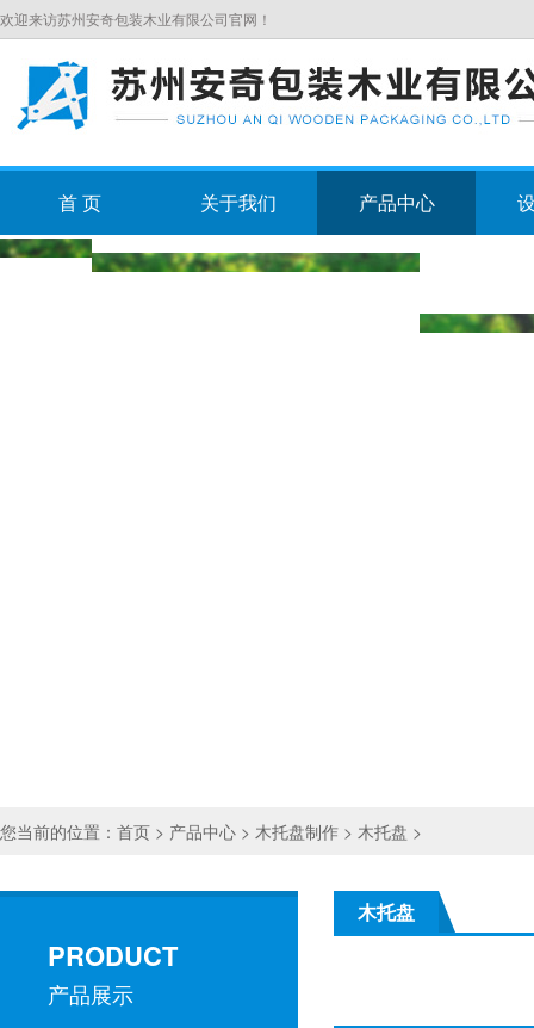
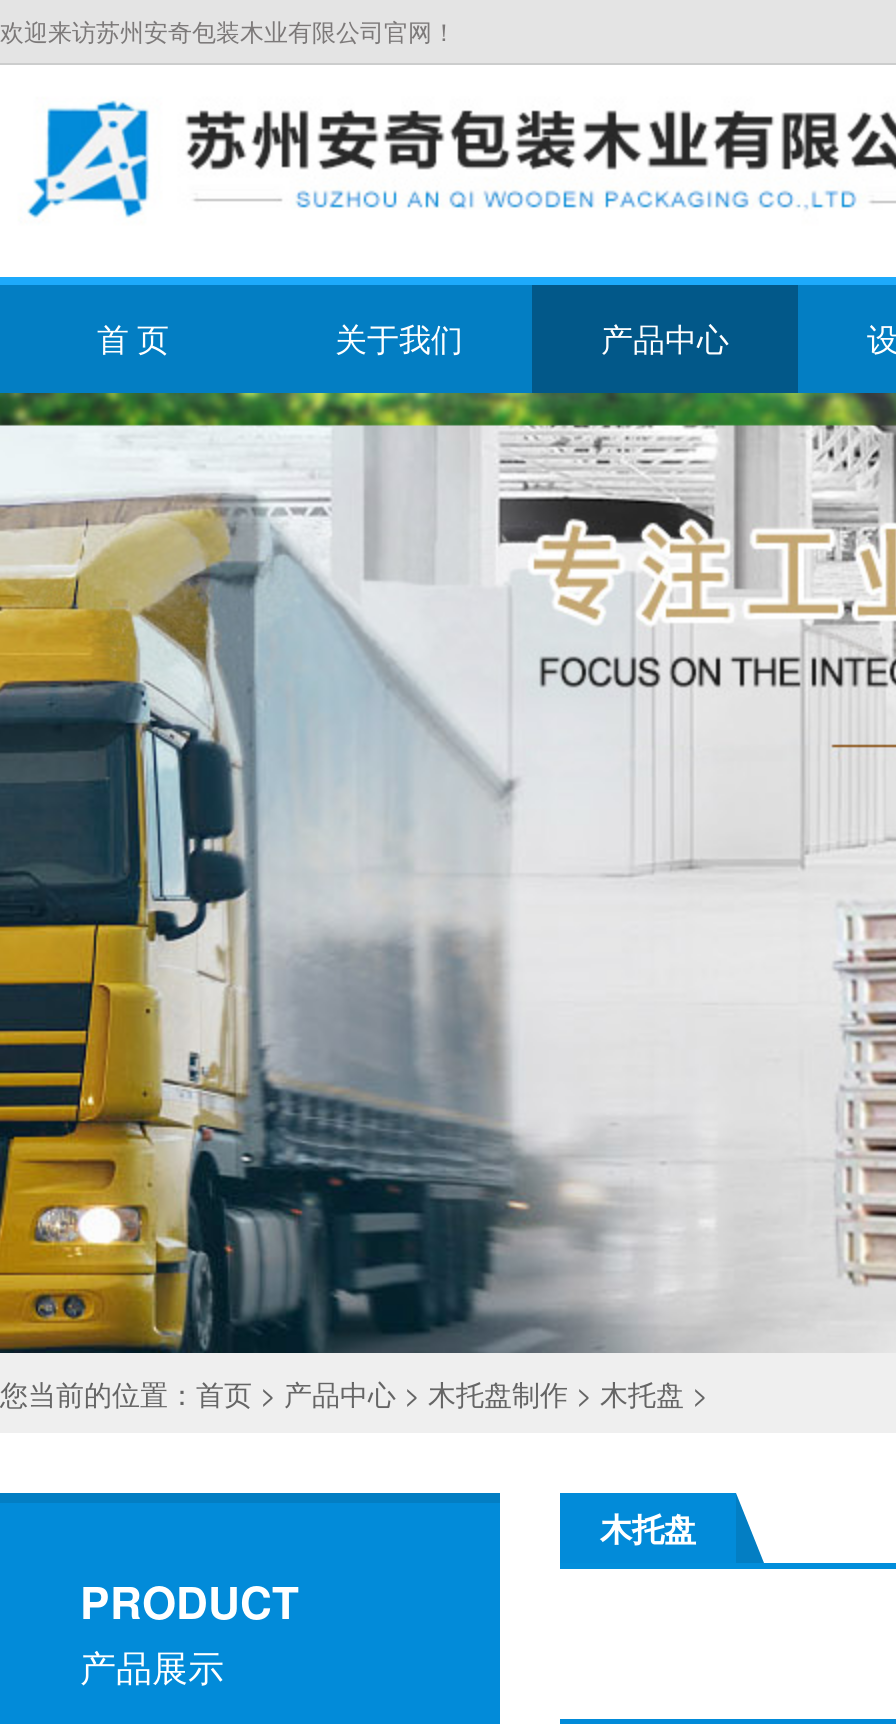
none -> [6,391,890,1355] [image]

